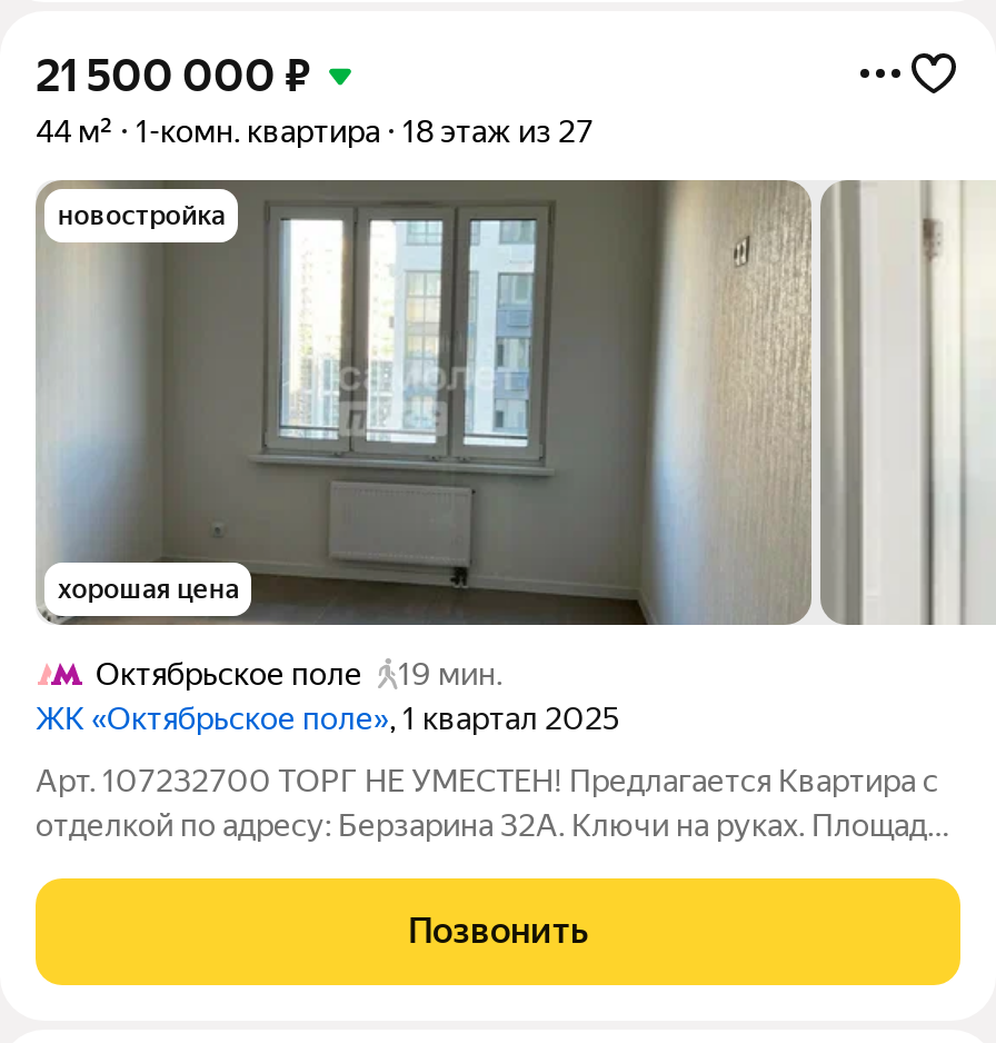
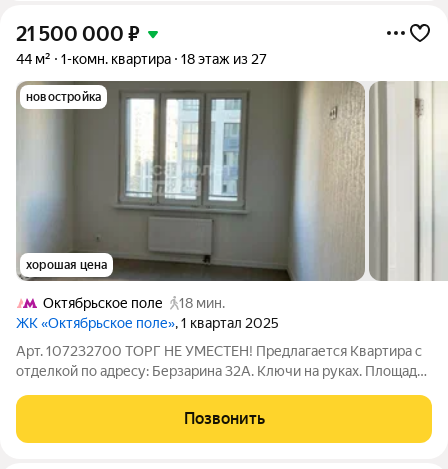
[96,656,502,691] Октябрьское поле 19 мин. -> [43,295,225,311] Октябрьское поле 18 мин.

